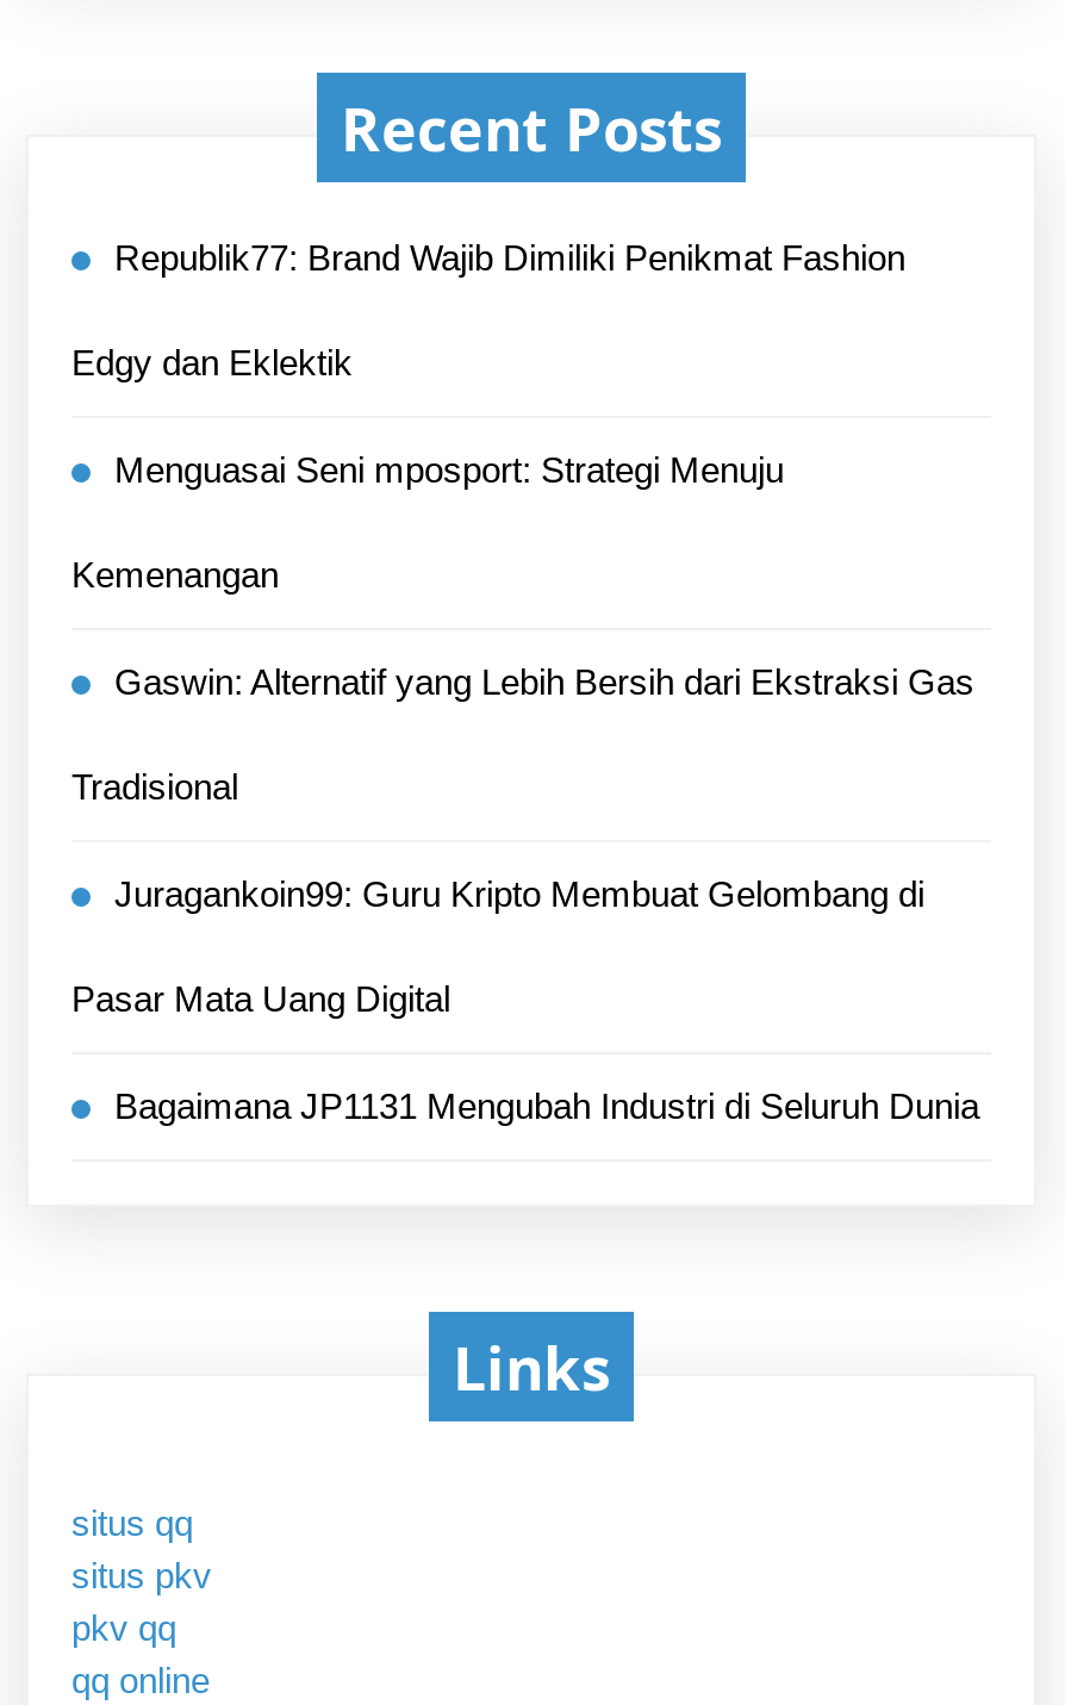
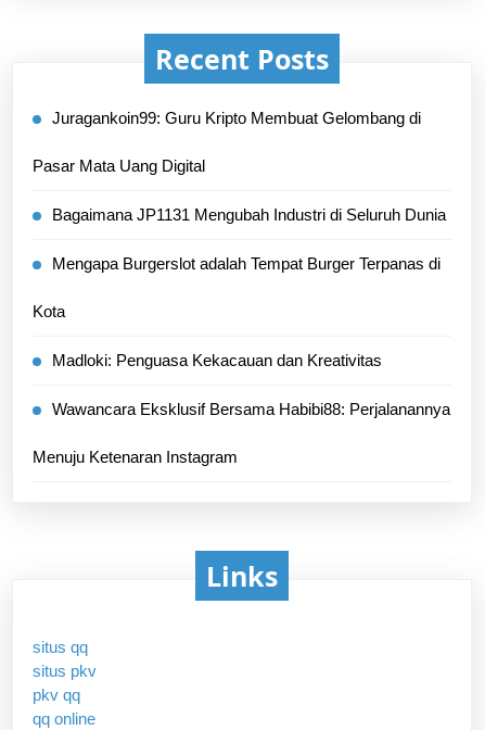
[71,237,974,806] Republik77: Brand Wajib Dimiliki Penikmat Fashion | Edgy dan Eklektik | Menguasai Seni mposport: Strategi Menuju | Kemenangan | Gaswin: Alternatif yang Lebih Bersih dari Ekstraksi Gas | Tradisional -> none
moved [71,873,979,1125] -> [33,108,446,224]: Juragankoin99: Guru Kripto Membuat Gelombang di | Pasar Mata Uang Digital | Bagaimana JP1131 Mengubah Industri di Seluruh Dunia
none -> [33,254,450,466] Mengapa Burgerslot adalah Tempat Burger Terpanas di | Kota | Madloki: Penguasa Kekacauan dan Kreativitas | Wawancara Eksklusif Bersama Habibi88: Perjalanannya | Menuju Ketenaran Instagram

